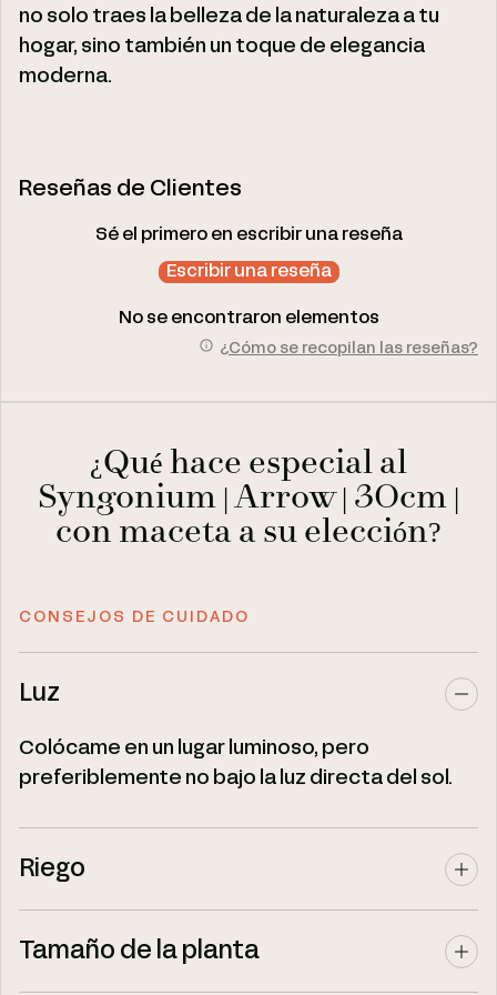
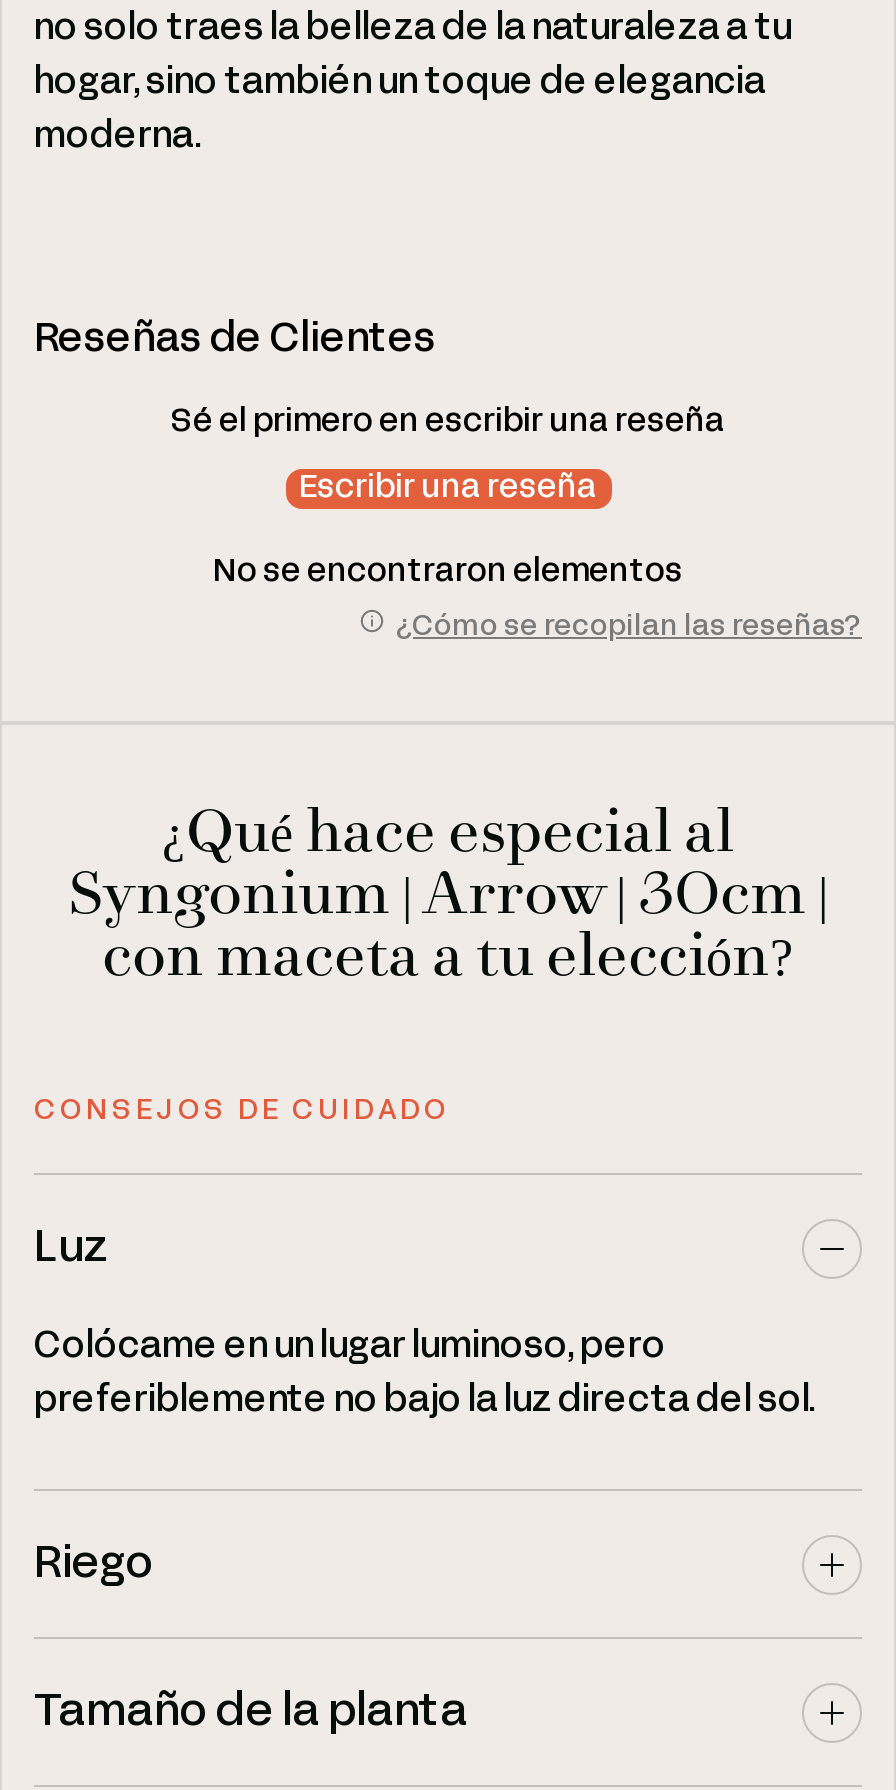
[55,518,442,550] con maceta a su elección? -> [102,931,794,989] con maceta a tu elección?

